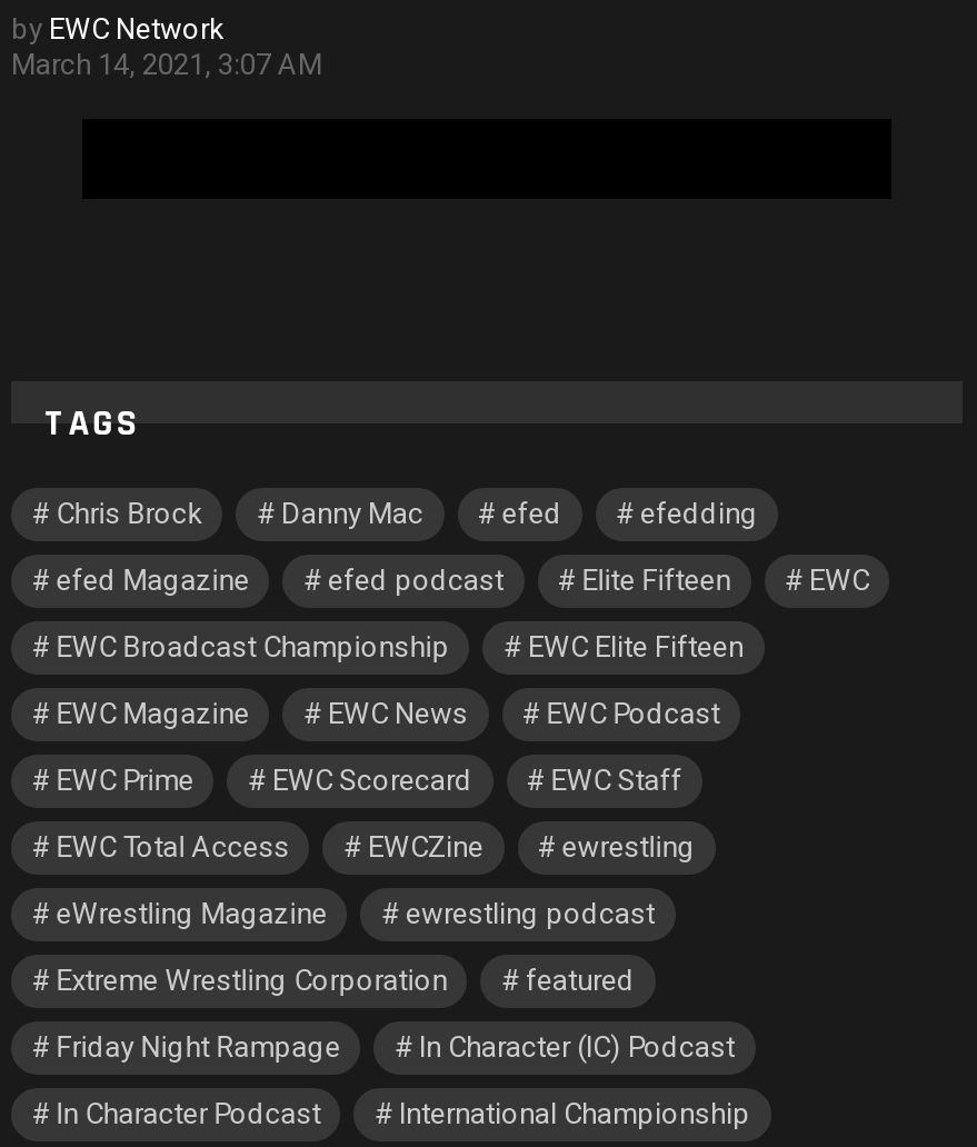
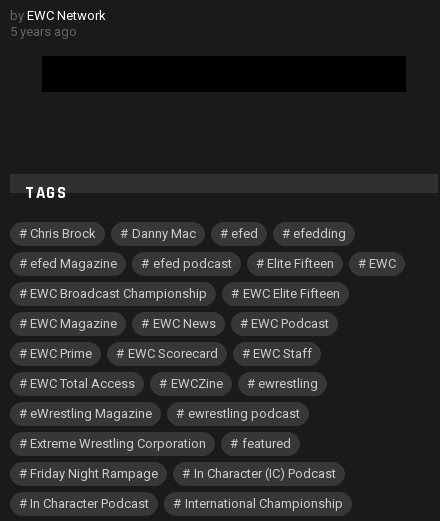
[11,47,322,80] March 14, 2021, 3:07 AM -> [10,23,77,38] 5 years ago

